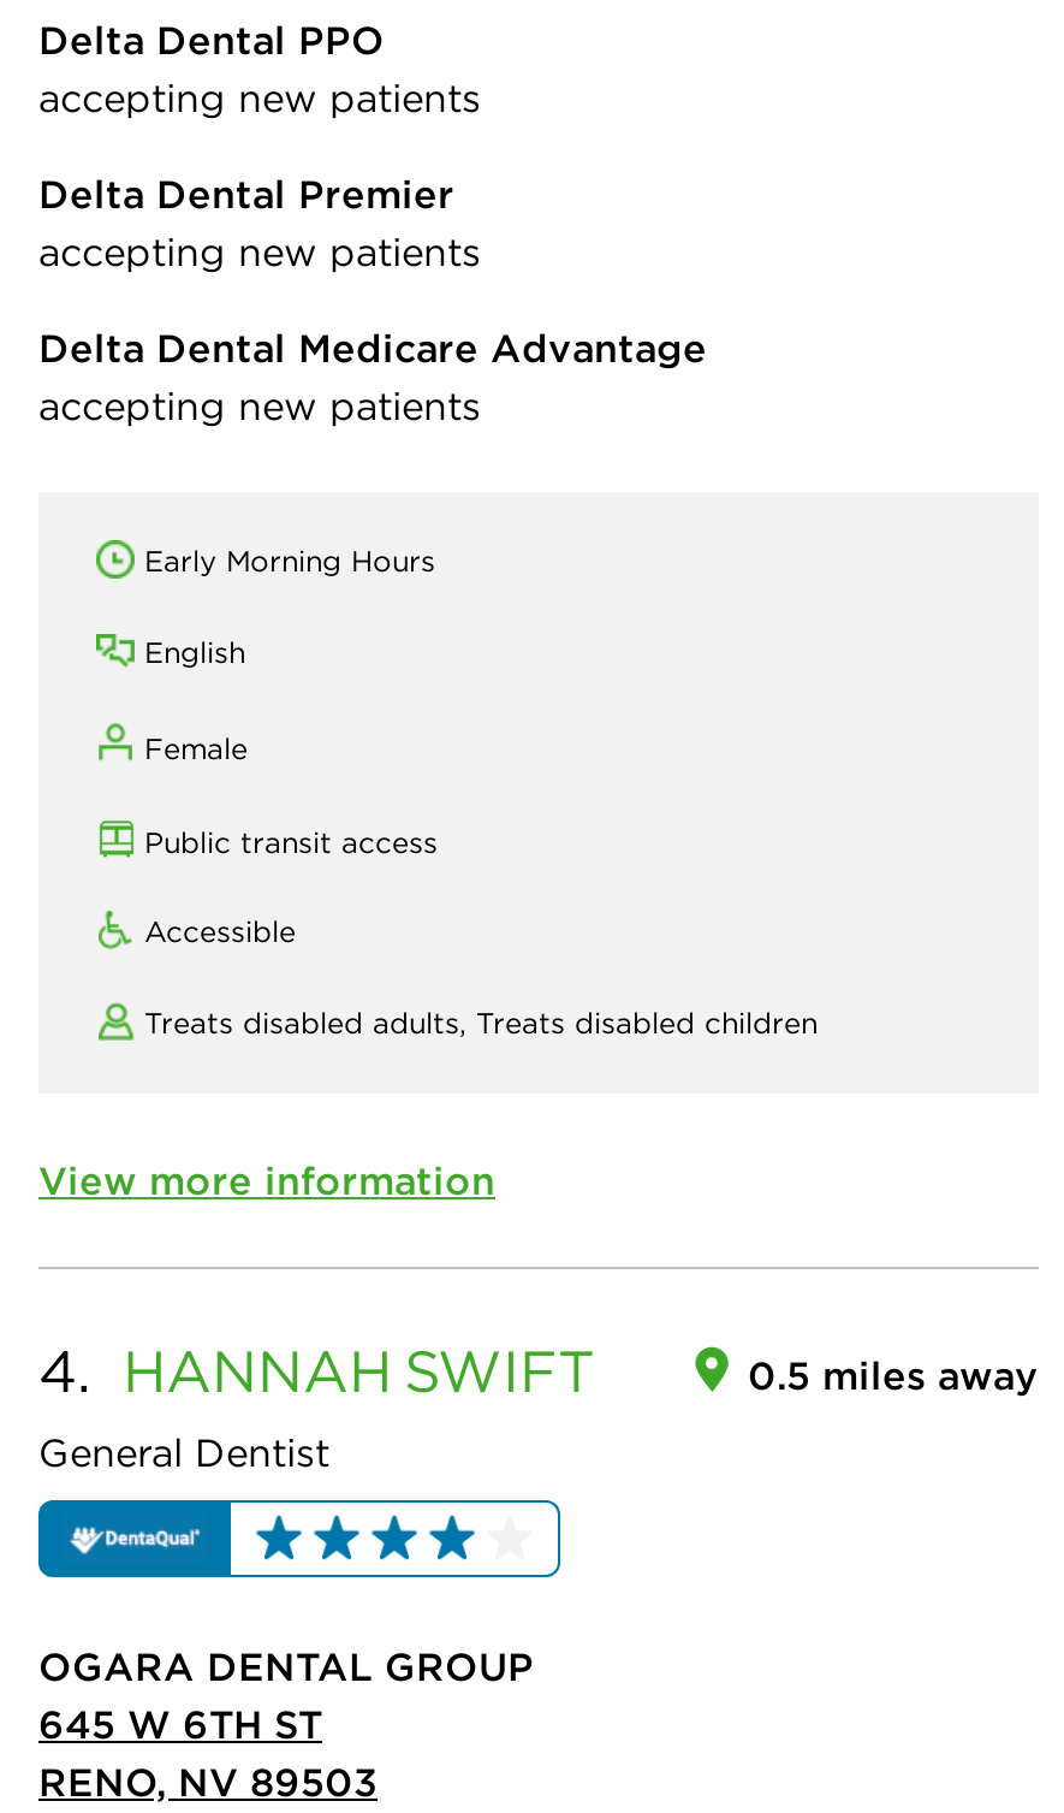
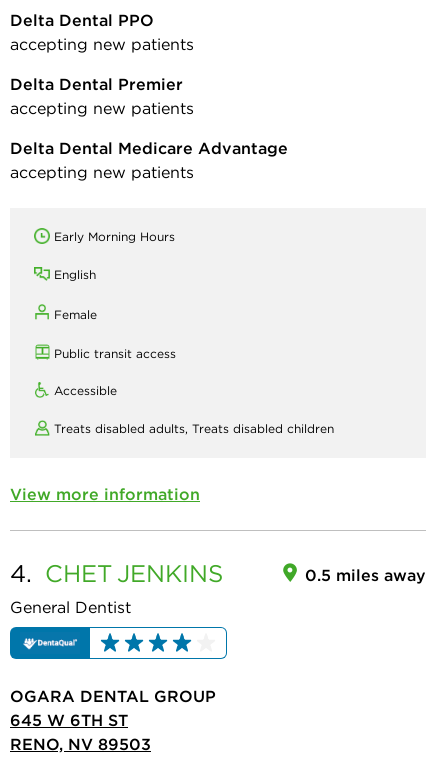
[38,1334,594,1406] 4. HANNAH SWIFT -> [10,558,223,588] 4. CHET JENKINS

